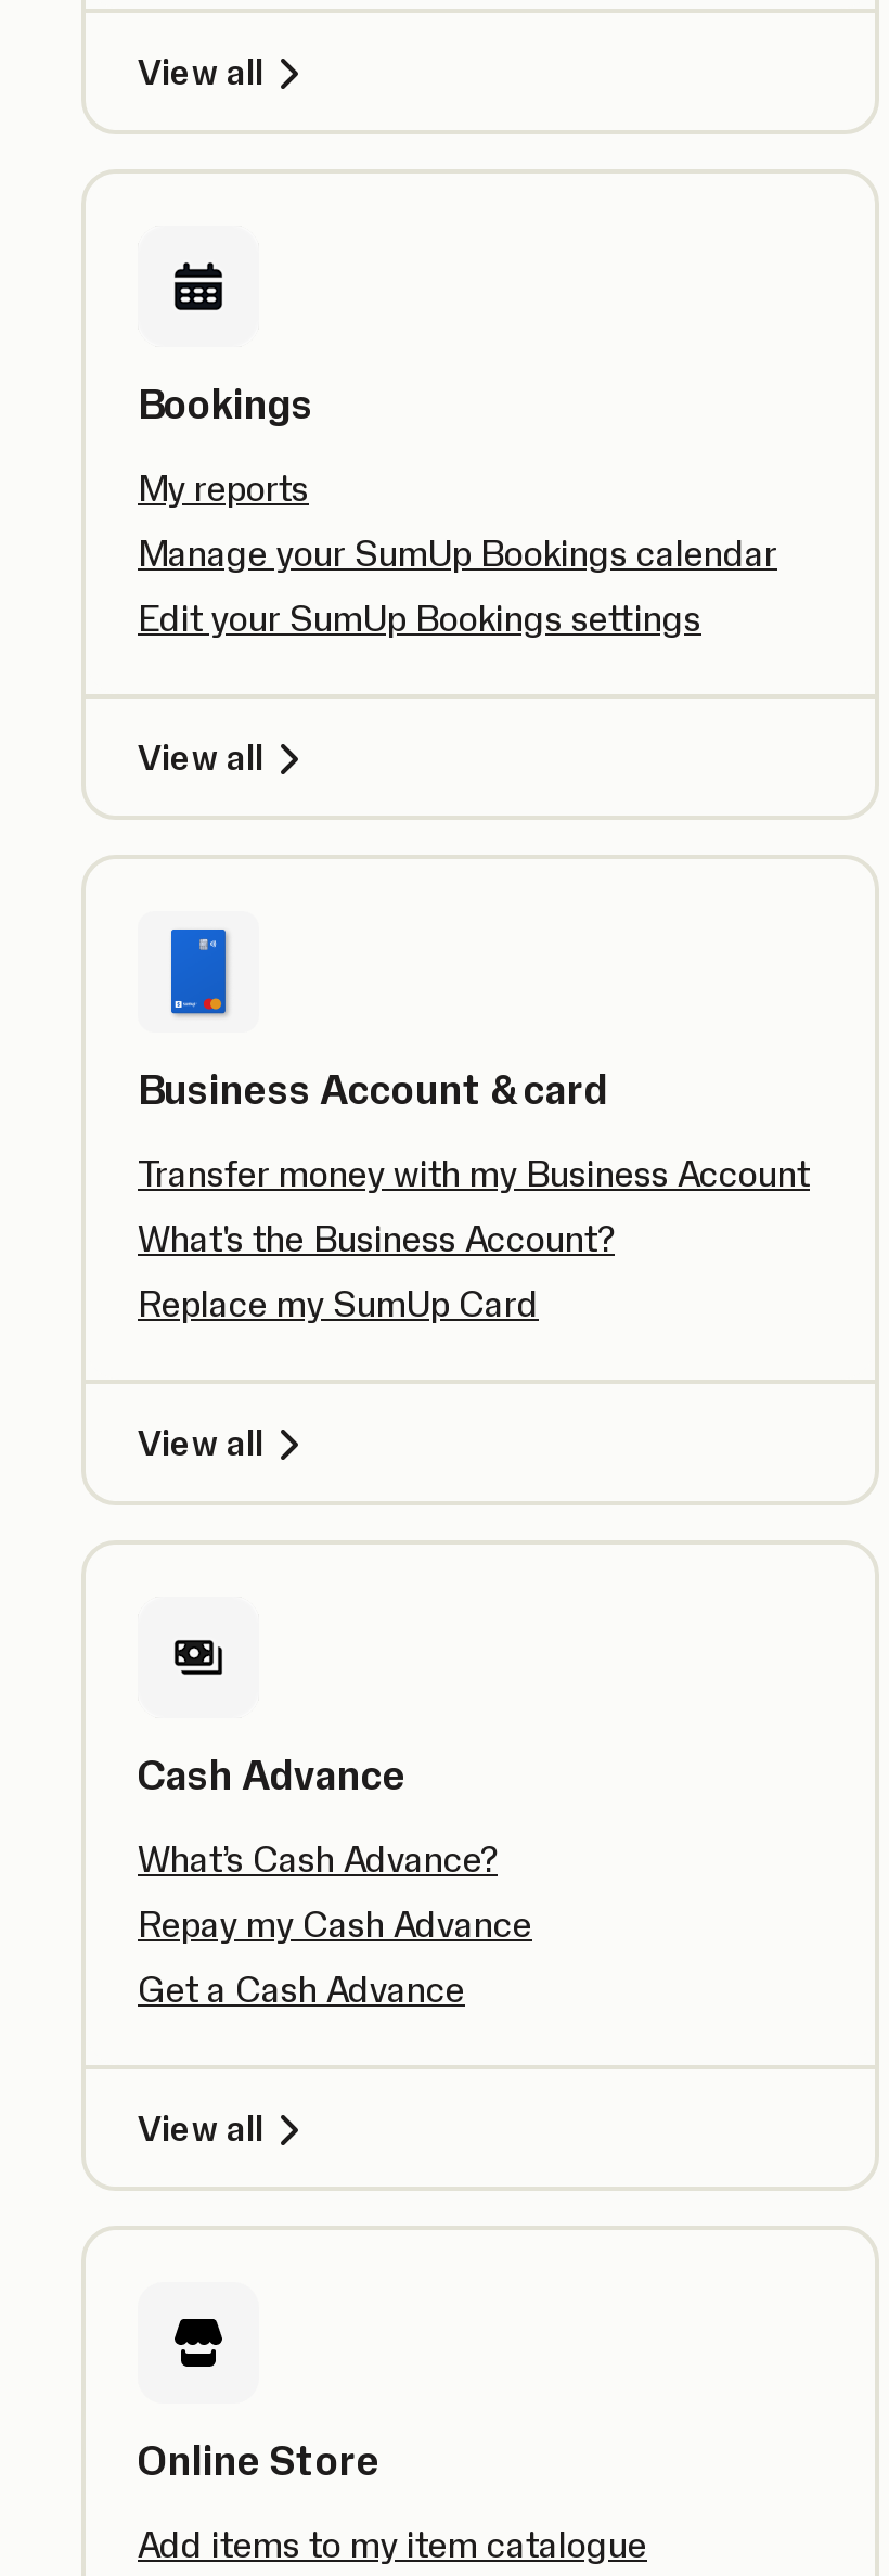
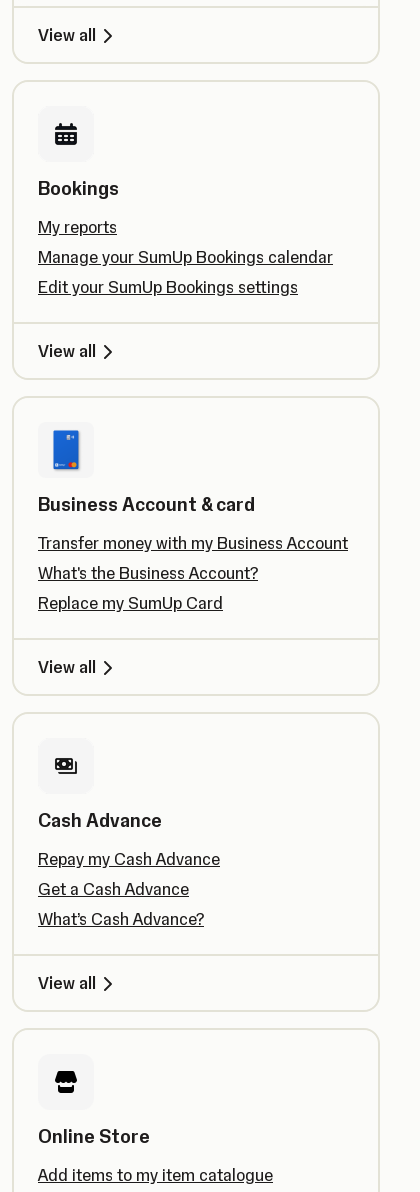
moved [138,1837,498,1881] -> [38,909,204,929]: What’s Cash Advance?
moved [138,1902,532,2011] -> [38,849,220,899]: Repay my Cash Advance | Get a Cash Advance

